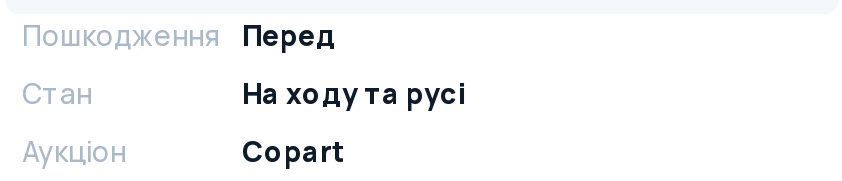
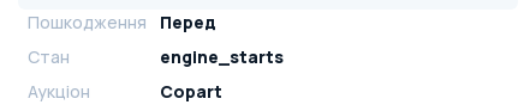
[242,74,466,112] На ходу та русі -> [160,45,284,68] engine_starts

